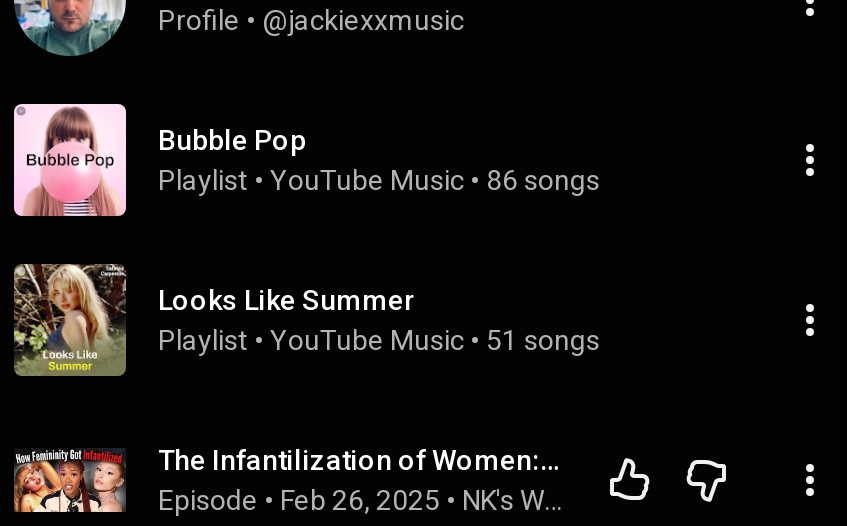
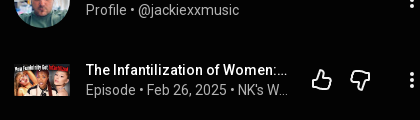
[12,102,600,218] [image] | Bubble Pop | Playlist • YouTube Music • 86 songs -> none
[12,262,600,378] [image] | Looks Like Summer | Playlist • YouTube Music • 51 songs -> none

